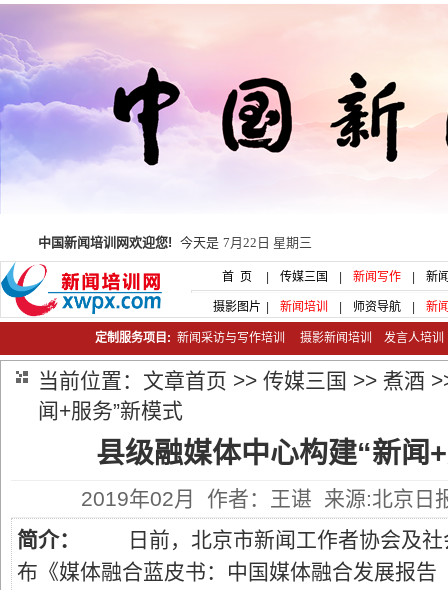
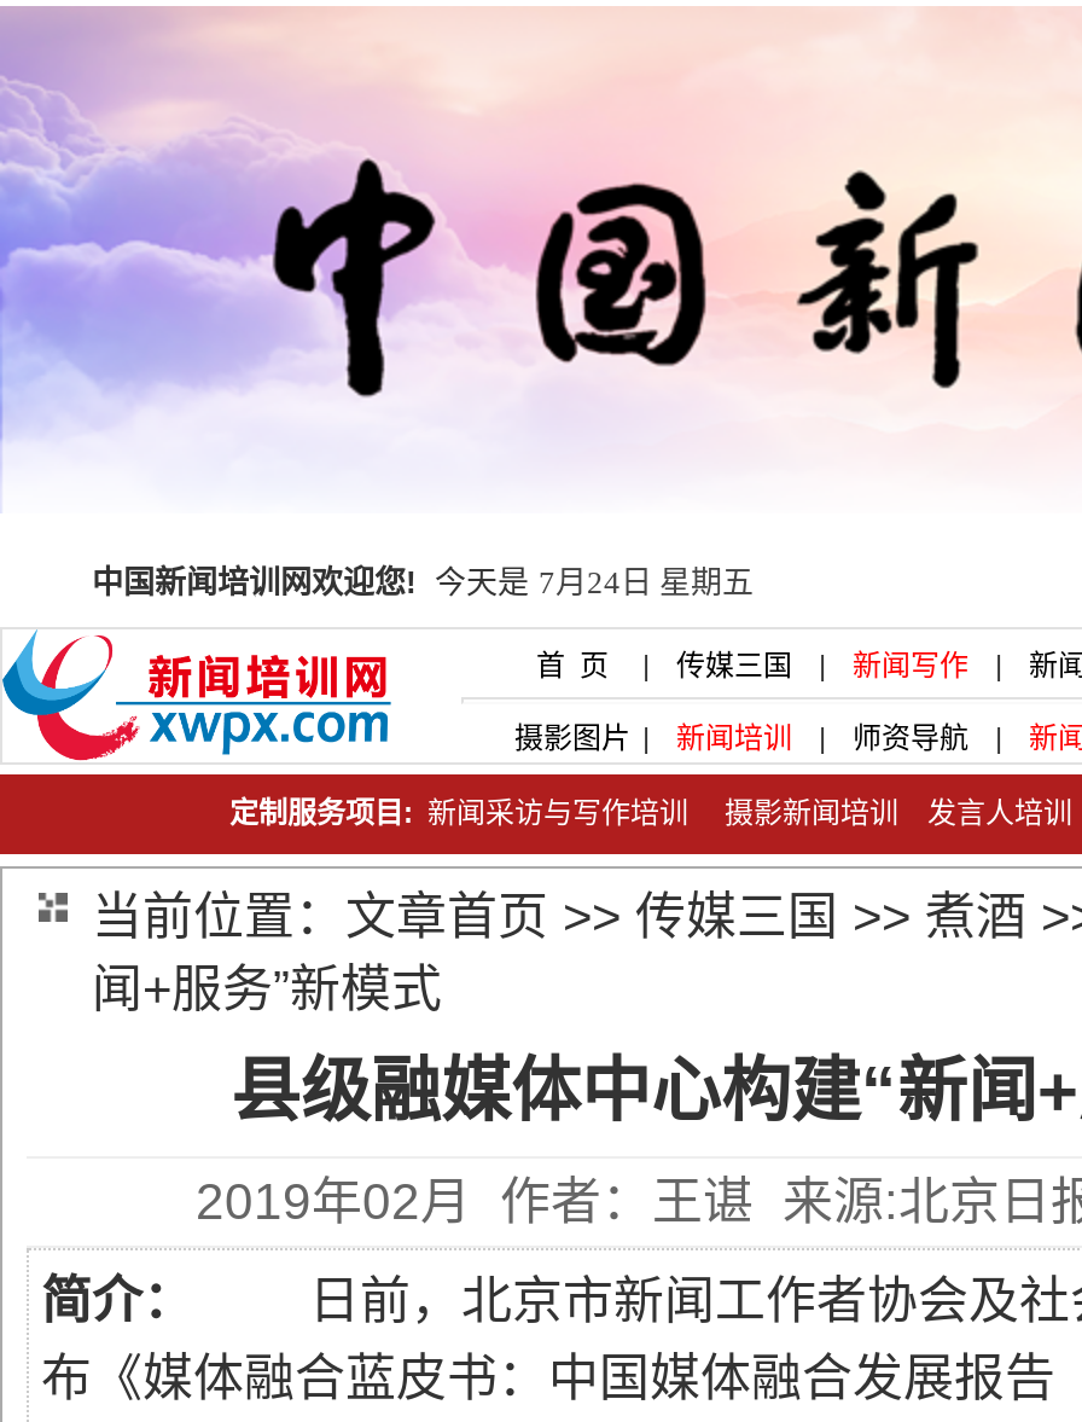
[38,235,312,250] 中国新闻培训网欢迎您!今天是7月22日 星期三 -> [92,564,754,600] 中国新闻培训网欢迎您!今天是7月24日 星期五

